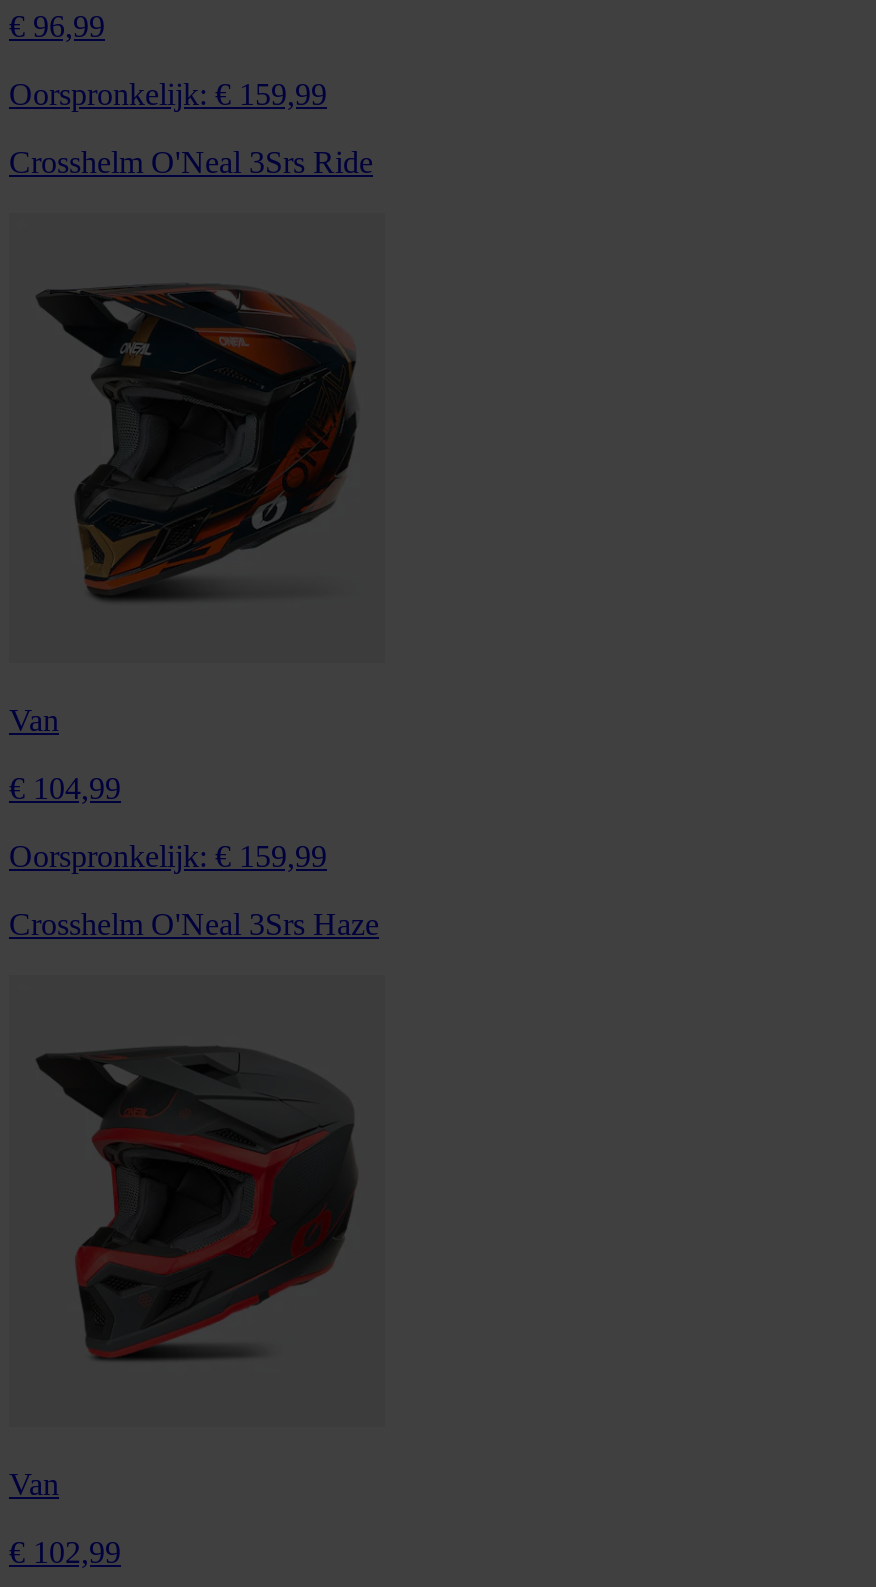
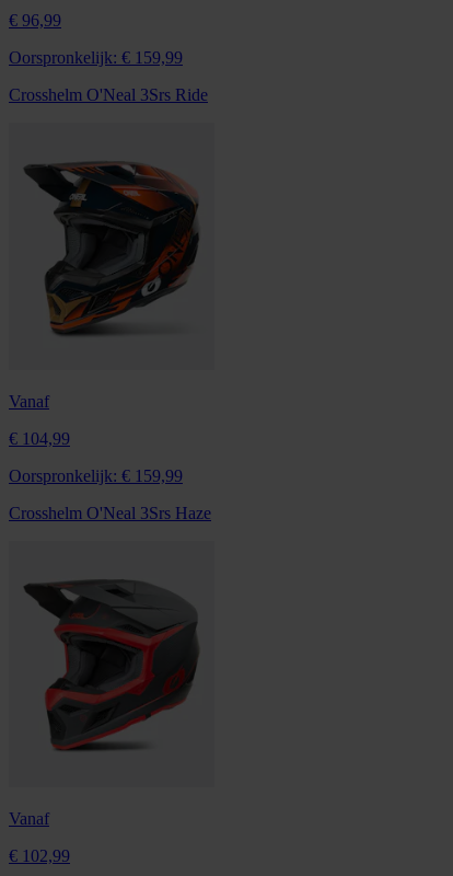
[9,704,59,738] Van -> [9,392,49,410] Vanaf
[9,1468,59,1502] Van -> [9,810,49,828] Vanaf

